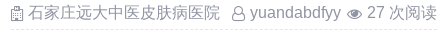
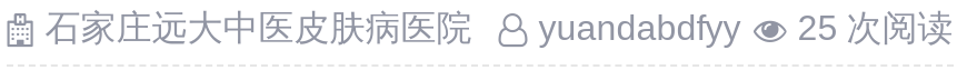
[28,4,437,21] 石家庄远大中医皮肤病医院 yuandabdfyy 27 次阅读 -> [45,8,953,47] 石家庄远大中医皮肤病医院 yuandabdfyy 25 次阅读

